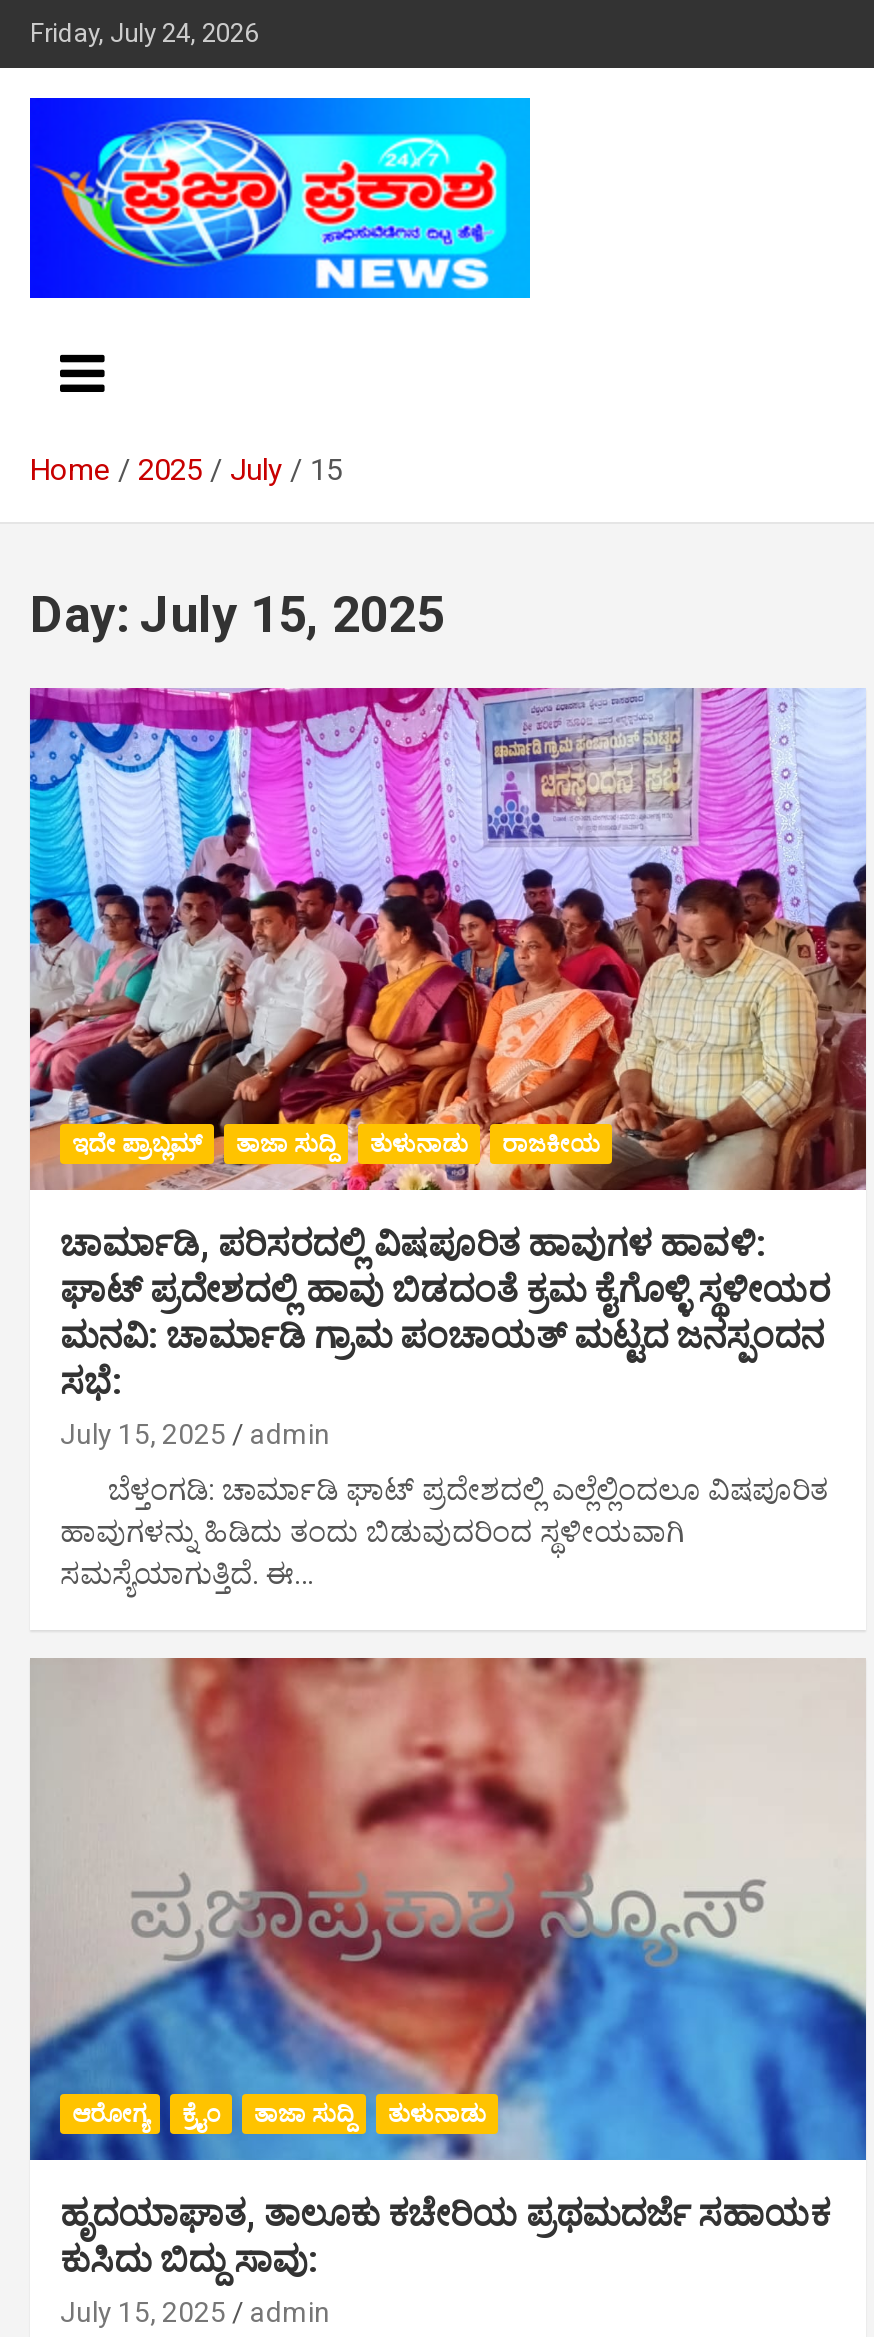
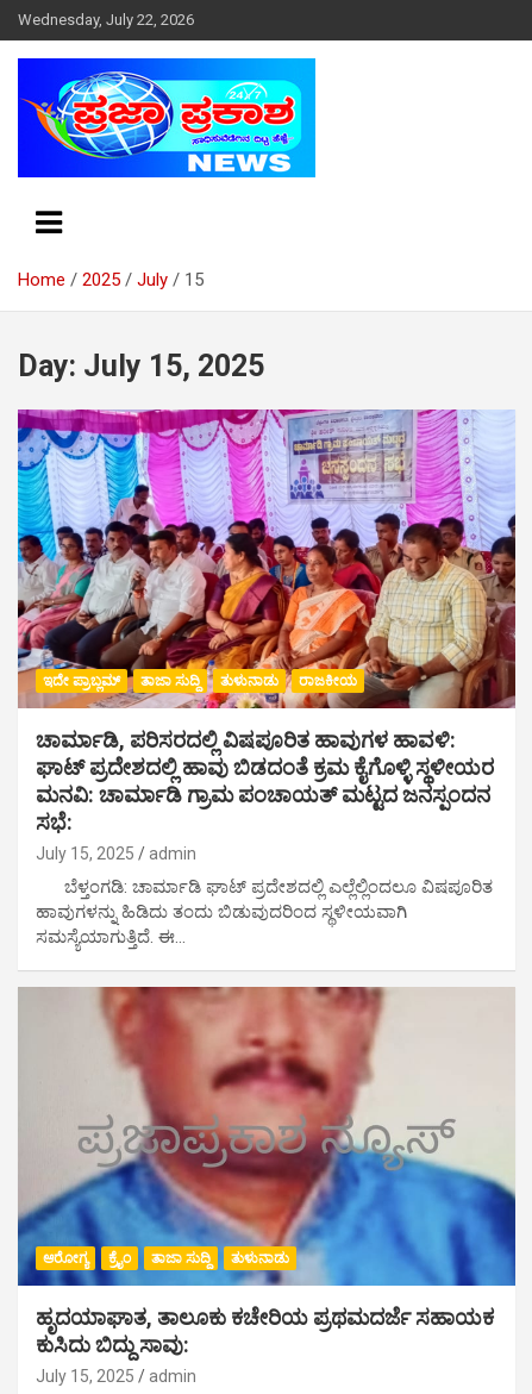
[30,18,258,48] Friday, July 24, 2026 -> [18,11,194,29] Wednesday, July 22, 2026

